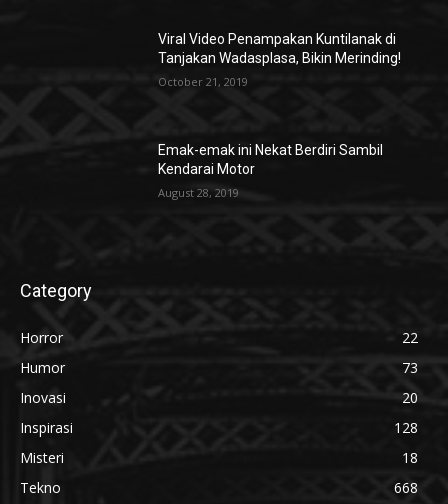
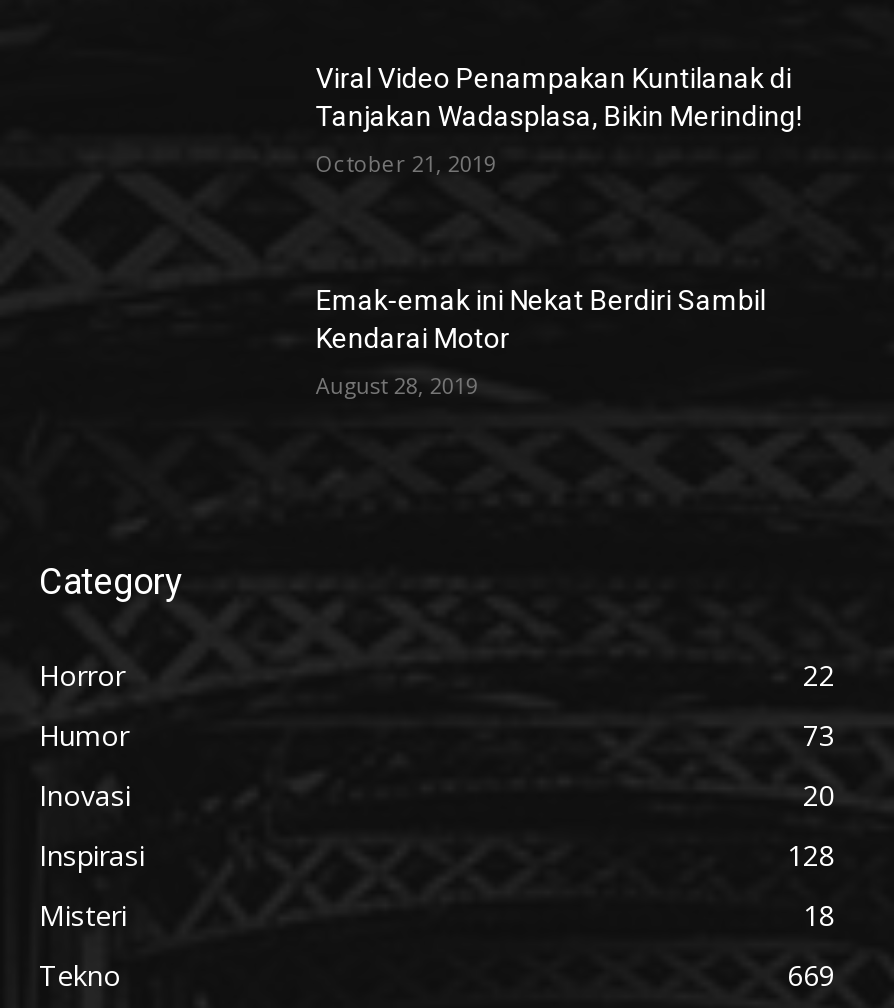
[394,478,418,497] 668 -> [787,956,835,994] 669

